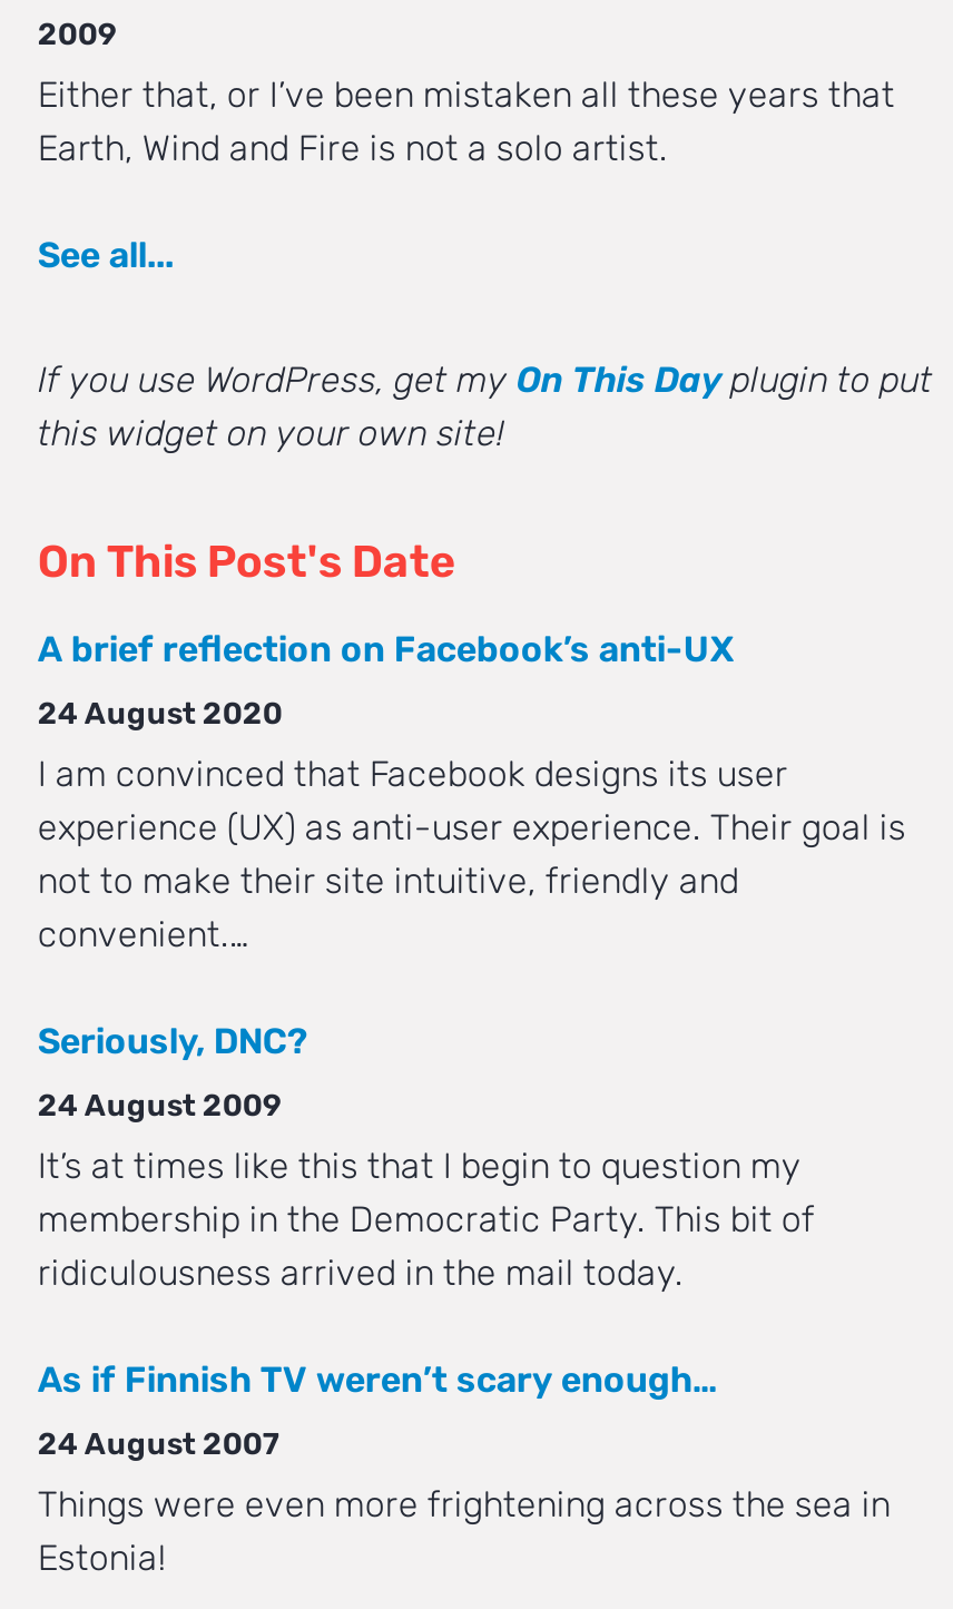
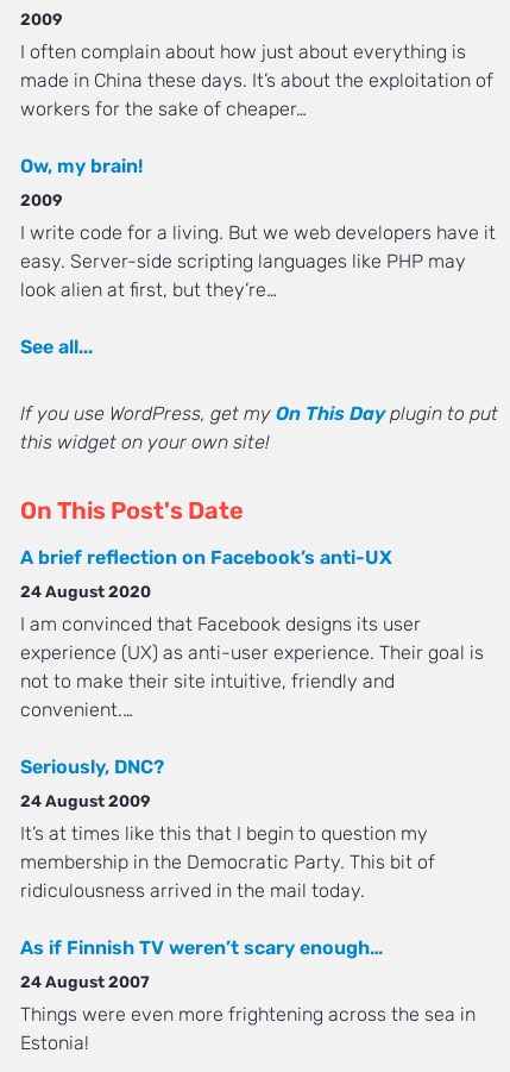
[38,73,895,169] Either that, or I’ve been mistaken all these years that | Earth, Wind and Fire is not a solo artist. -> [21,40,496,301] I often complain about how just about everything is | made in China these days. It’s about the exploitation of | workers for the sake of cheaper… | Ow, my brain! | 2009 | I write code for a living. But we web developers have it | easy. Server-side scripting languages like PHP may | look alien at first, but they’re…

